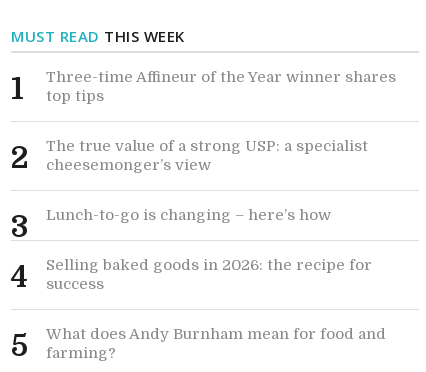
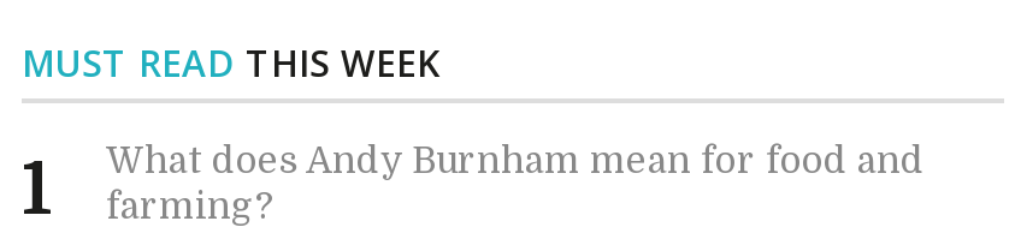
[11,68,396,363] Three-time Affineur of the Year winner shares | top tips | 2 | The true value of a strong USP: a specialist | cheesemonger’s view | 3 | Lunch-to-go is changing – here’s how | 4 | Selling baked goods in 2026: the recipe for | success | 5 -> none

